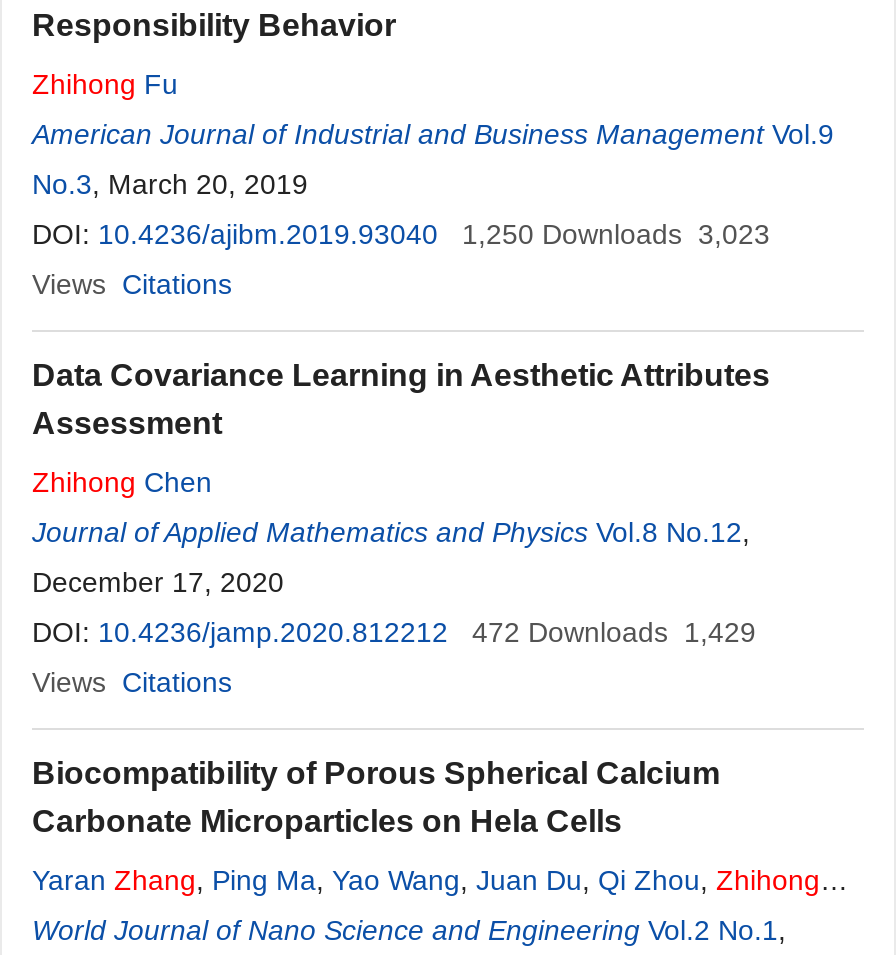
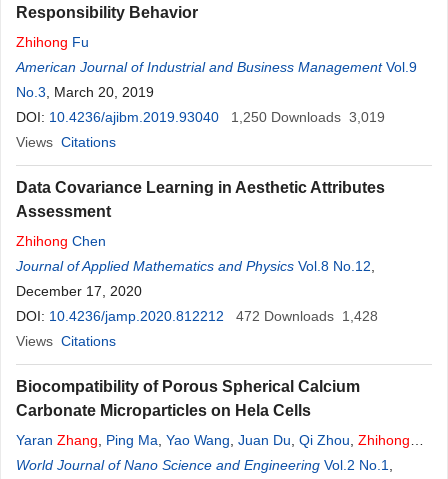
[32,218,770,250] DOI: 10.4236/ajibm.2019.93040 1,250 Downloads 3,023 -> [16,109,385,125] DOI: 10.4236/ajibm.2019.93040 1,250 Downloads 3,019
[32,616,756,648] DOI: 10.4236/jamp.2020.812212 472 Downloads 1,429 -> [16,308,378,324] DOI: 10.4236/jamp.2020.812212 472 Downloads 1,428

